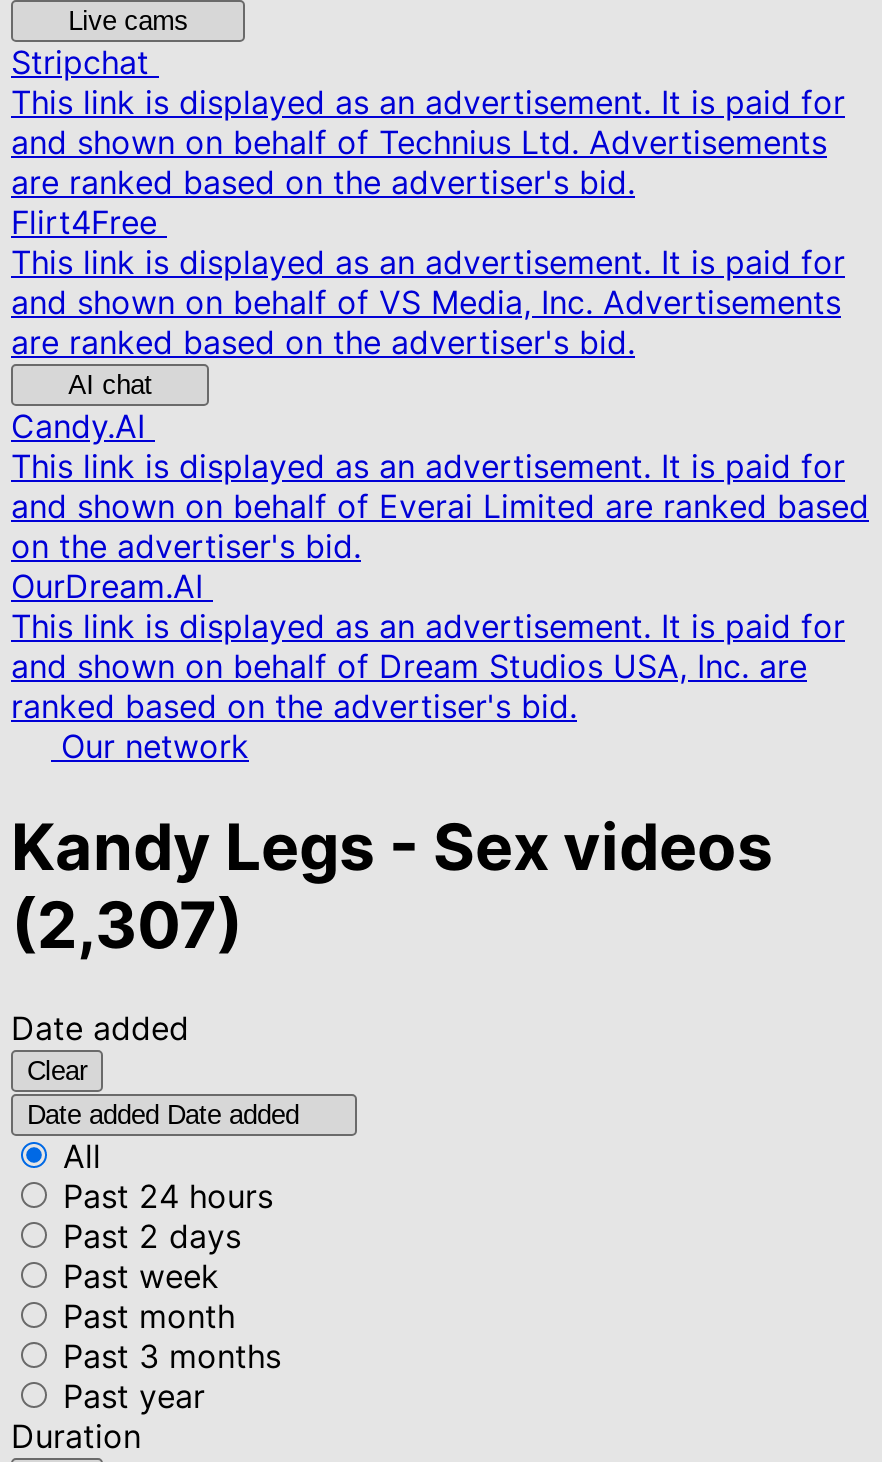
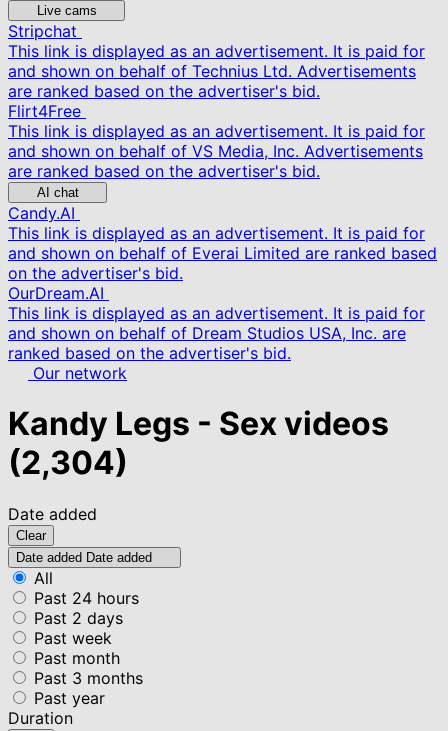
[11,887,243,965] (2,307) -> [8,443,128,482] (2,304)

